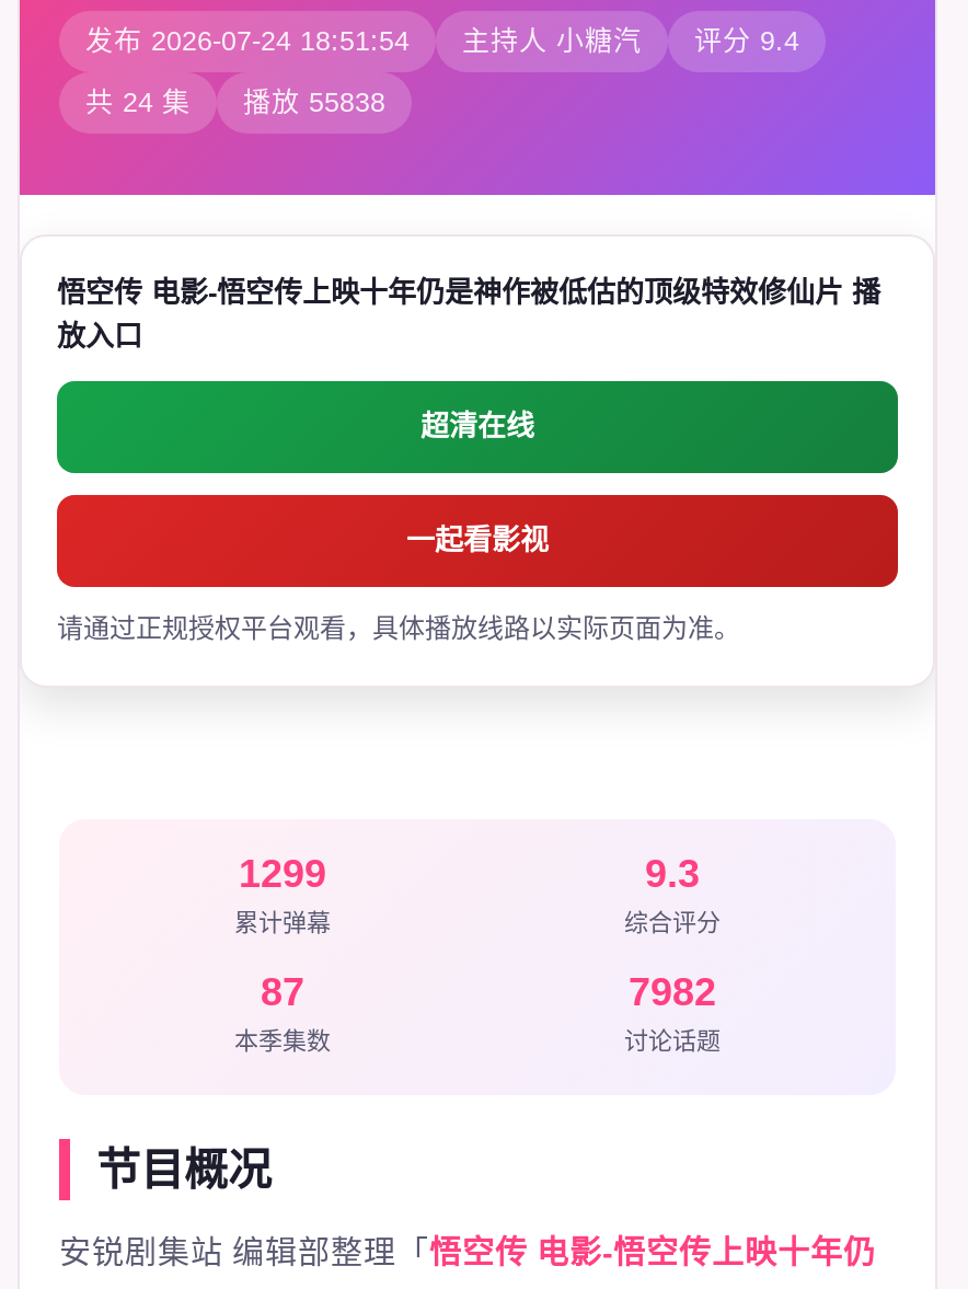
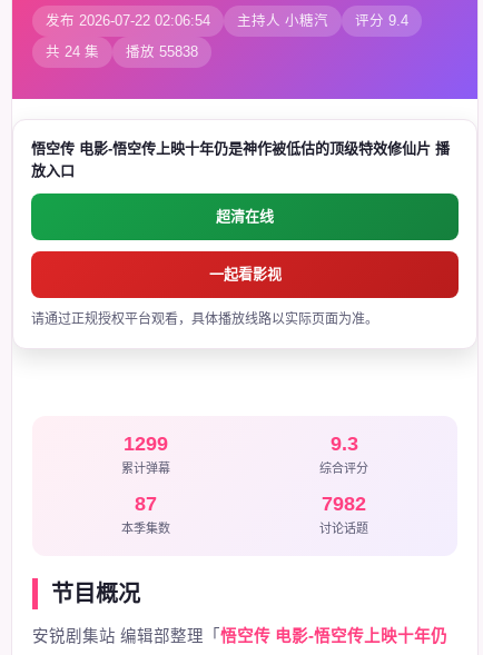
[85,26,799,57] 发布 2026-07-24 18:51:54 主持人 小糖汽 评分 9.4 -> [46,13,408,29] 发布 2026-07-22 02:06:54 主持人 小糖汽 评分 9.4

